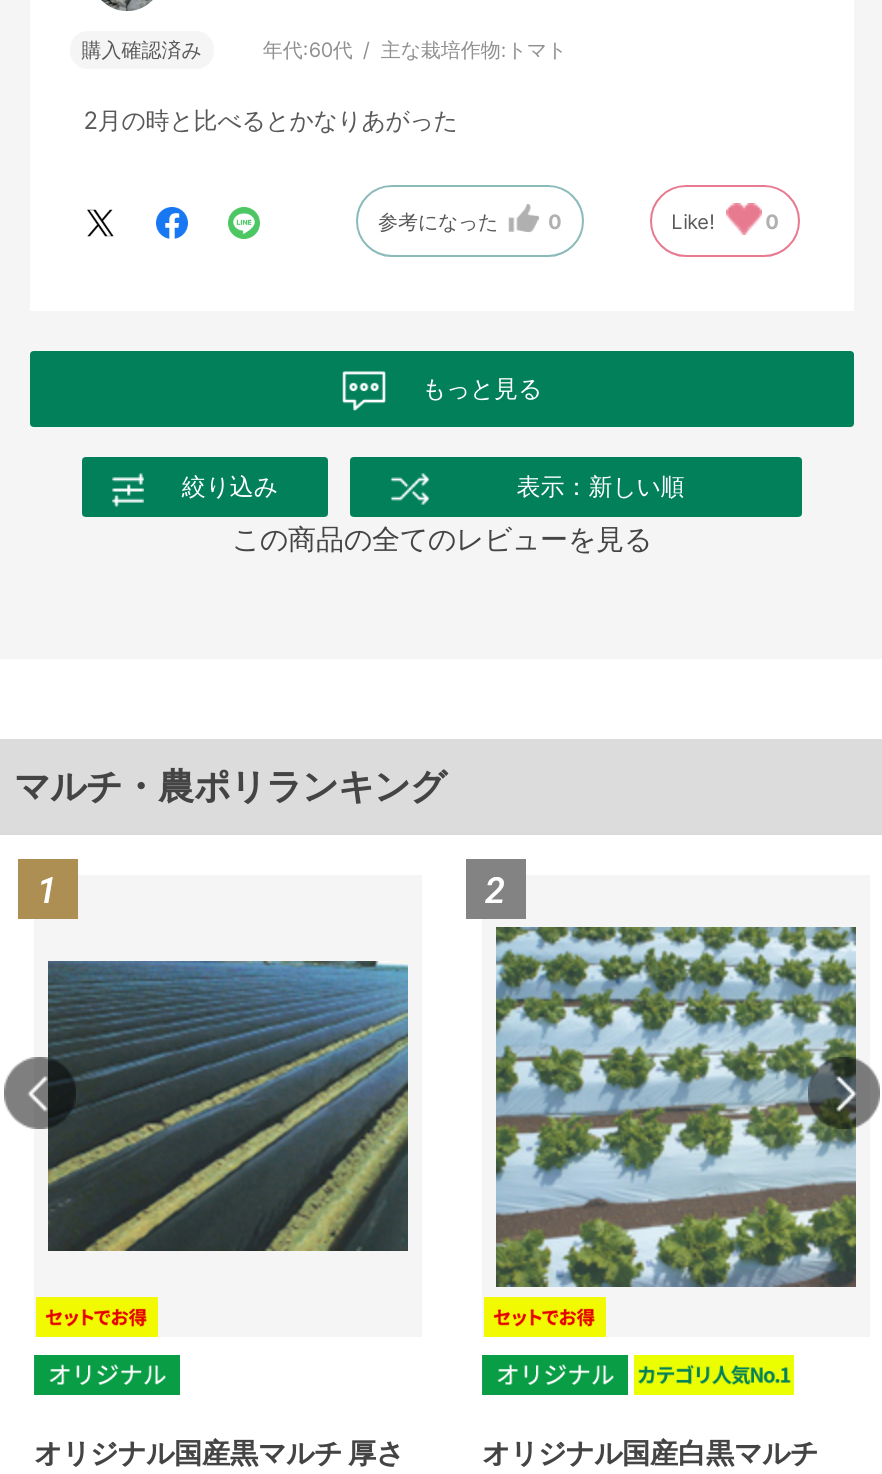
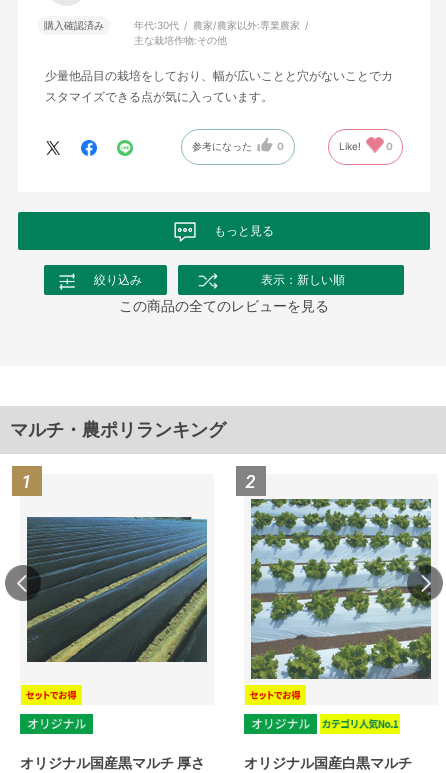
[263,38,567,62] 年代:60代 | 主な栽培作物:トマト -> [134,19,300,46] 年代:30代 | 農家/農家以外:専業農家 | 主な栽培作物:その他
[84,106,458,136] 2月の時と比べるとかなりあがった -> [45,68,393,104] 少量他品目の栽培をしており、幅が広いことと穴がないことでカ | スタマイズできる点が気に入っています。

